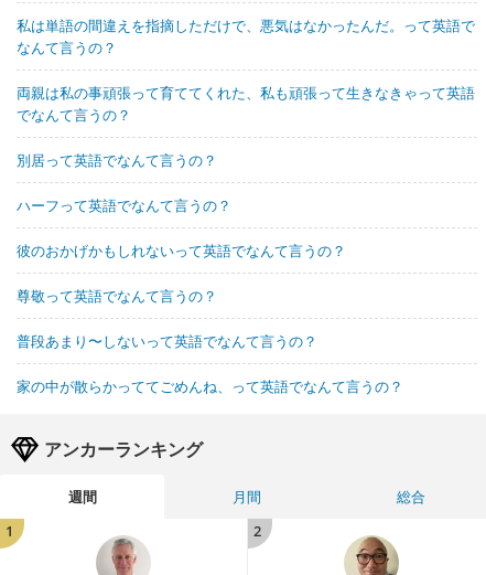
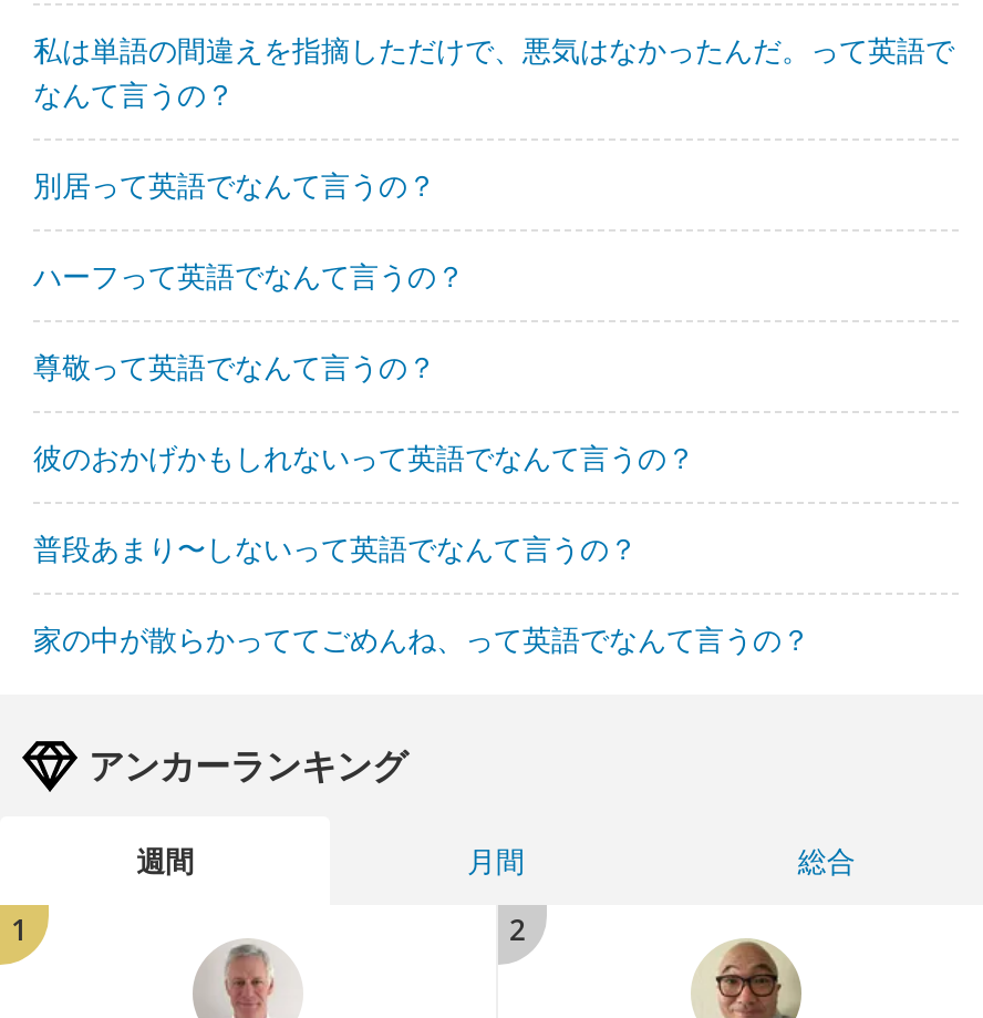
[17,82,475,124] 両親は私の事頑張って育ててくれた、私も頑張って生きなきゃって英語 | でなんて言うの？ -> none
moved [17,285,217,305] -> [33,346,436,386]: 尊敬って英語でなんて言うの？

